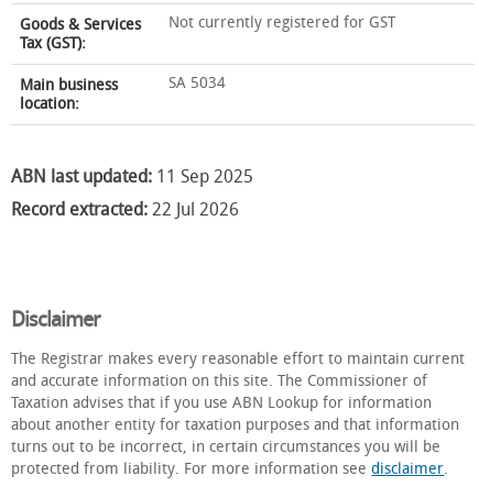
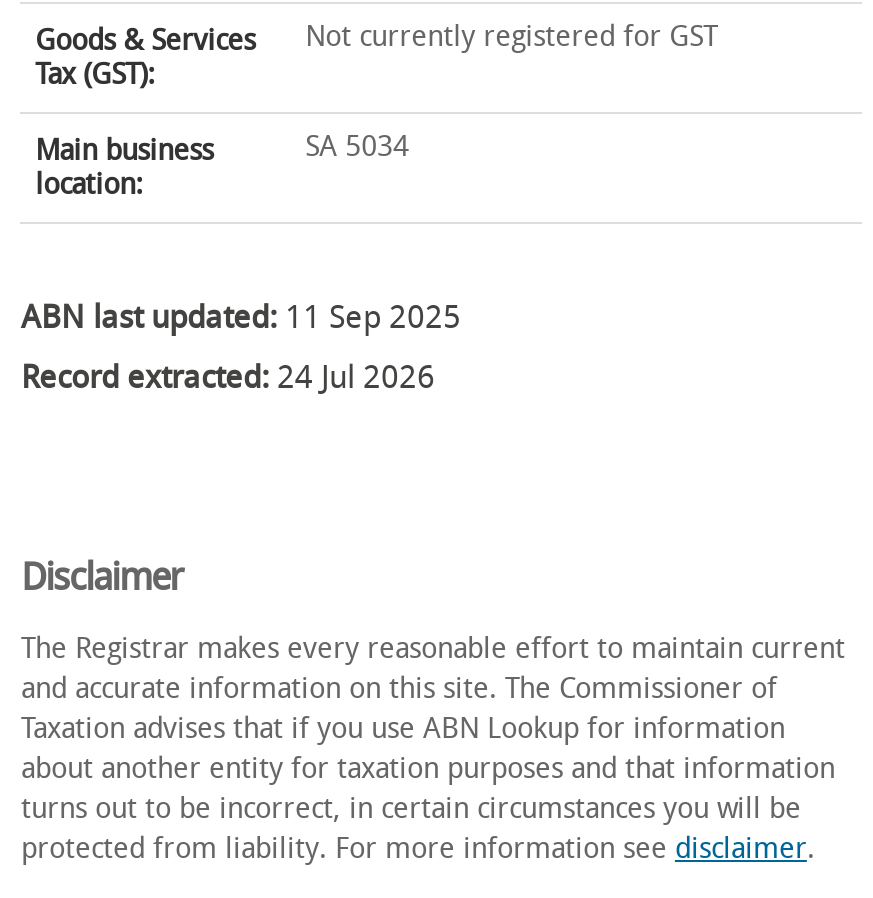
[11,199,239,220] Record extracted: 22 Jul 2026 -> [21,358,435,396] Record extracted: 24 Jul 2026

